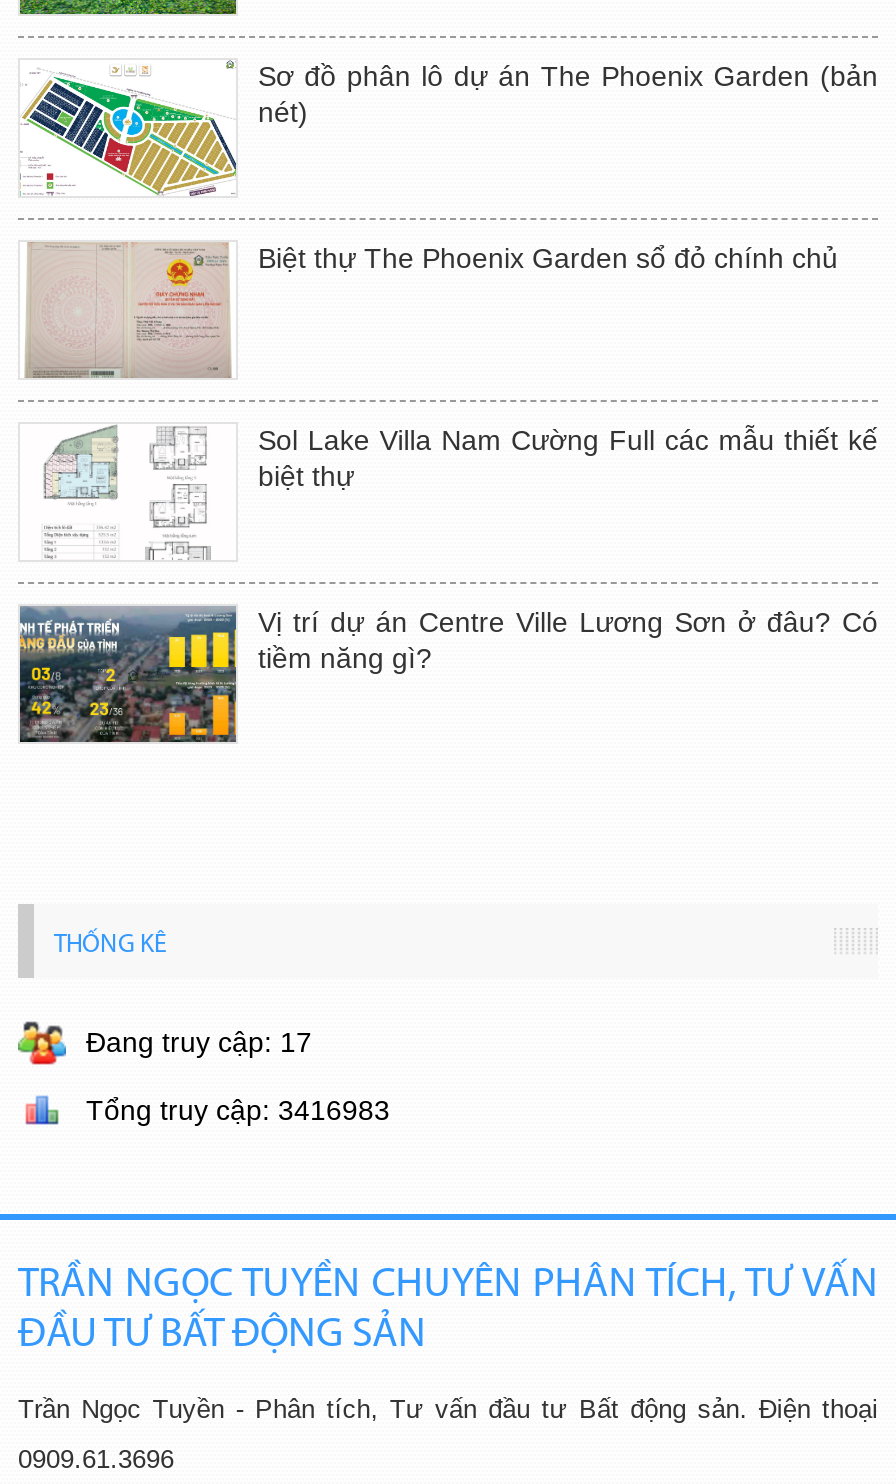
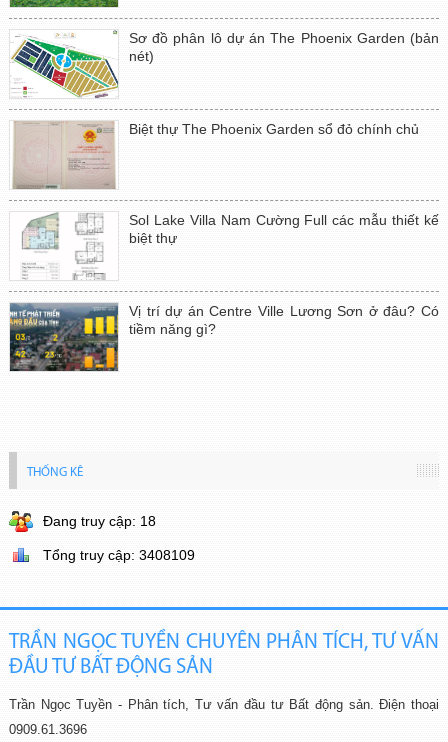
[86,1026,312,1058] Đang truy cập: 17 -> [43,513,156,529] Đang truy cập: 18
[86,1094,390,1126] Tổng truy cập: 3416983 -> [43,547,195,563] Tổng truy cập: 3408109

